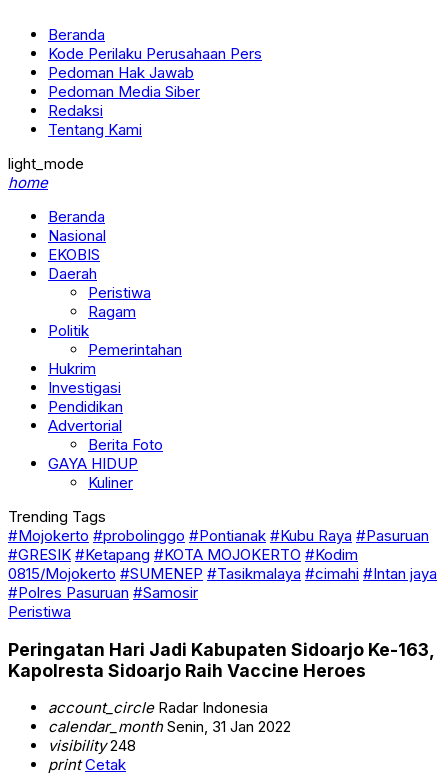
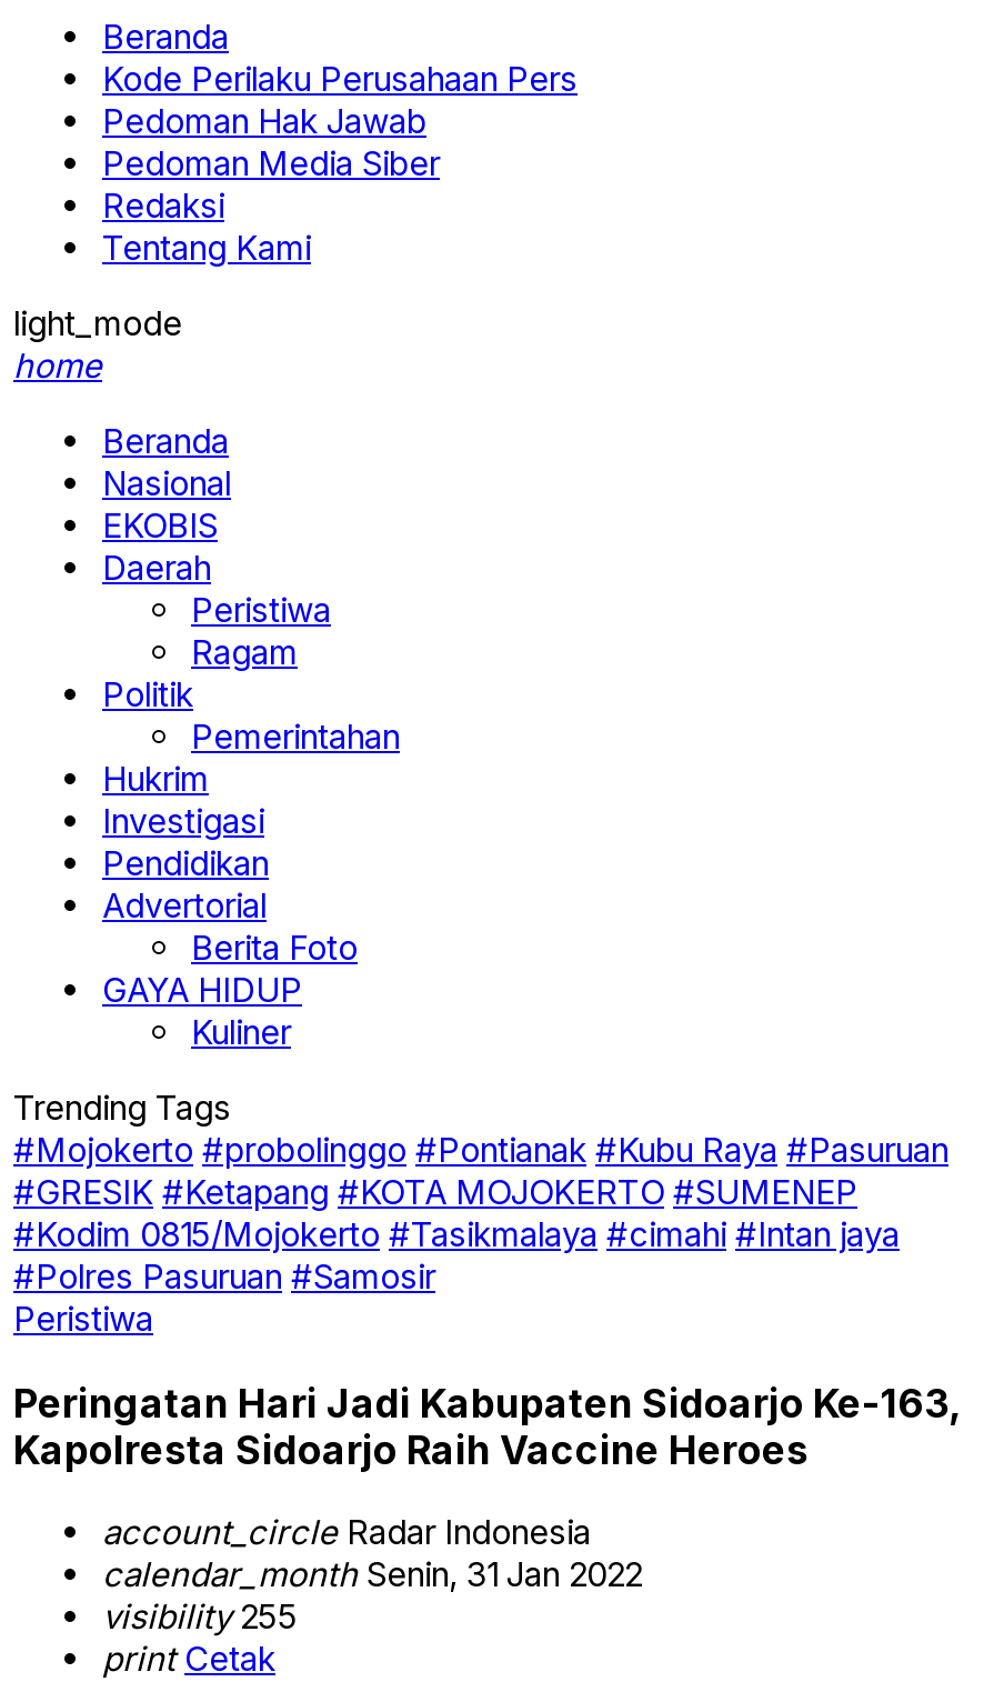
[8,545,358,564] #GRESIK #Ketapang #KOTA MOJOKERTO #Kodim -> [13,1171,857,1213] #GRESIK #Ketapang #KOTA MOJOKERTO #SUMENEP
[8,564,437,583] 0815/Mojokerto #SUMENEP #Tasikmalaya #cimahi #Intan jaya -> [13,1213,900,1255] #Kodim 0815/Mojokerto #Tasikmalaya #cimahi #Intan jaya
[48,736,136,755] visibility248 -> [102,1596,298,1638] visibility255

